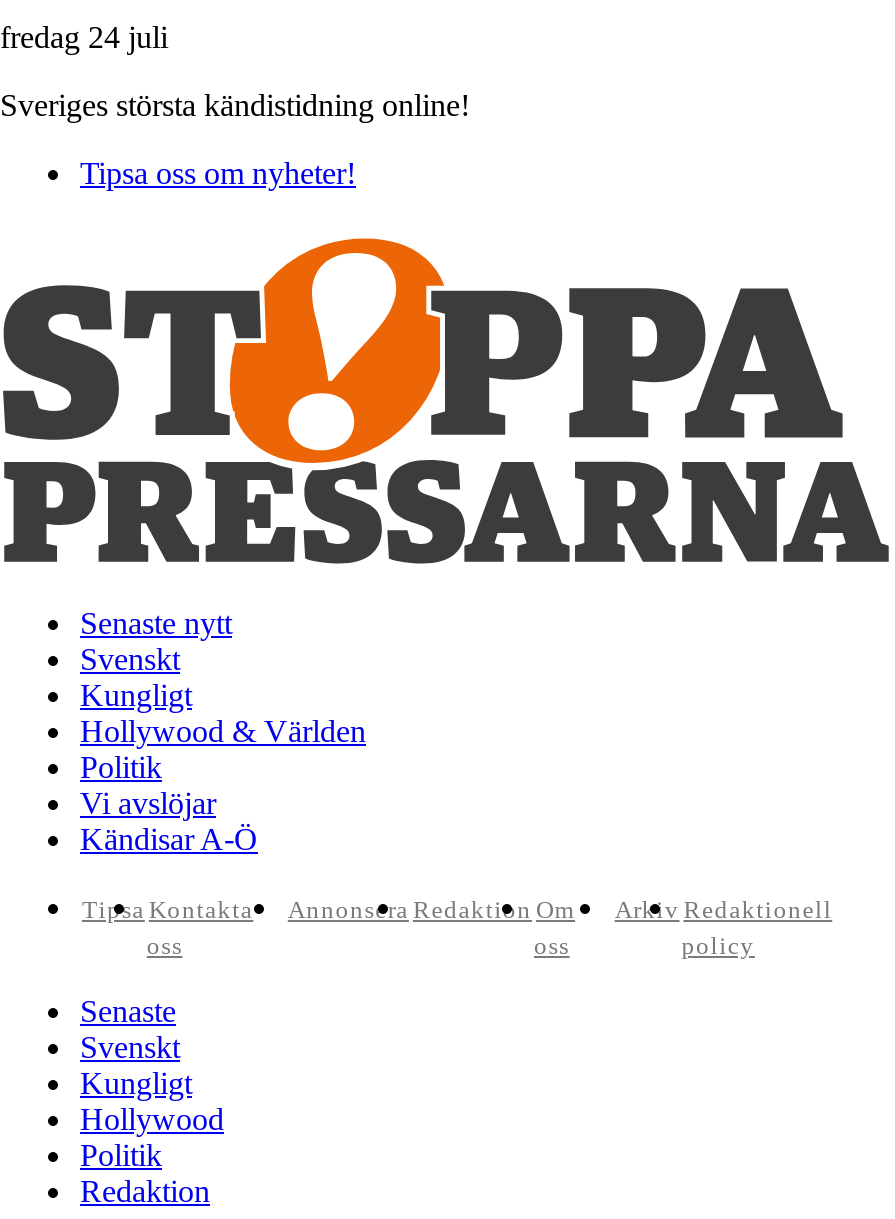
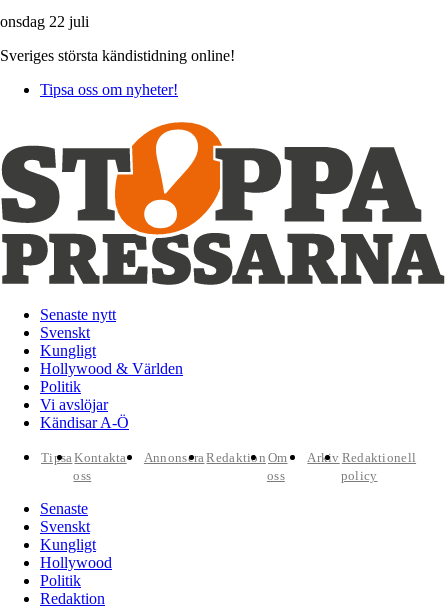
[0,20,168,54] fredag 24 juli -> [0,13,89,30] onsdag 22 juli

